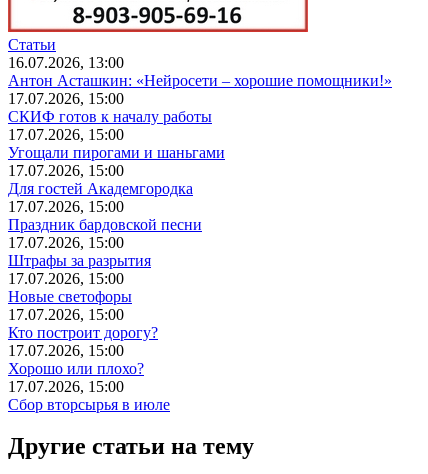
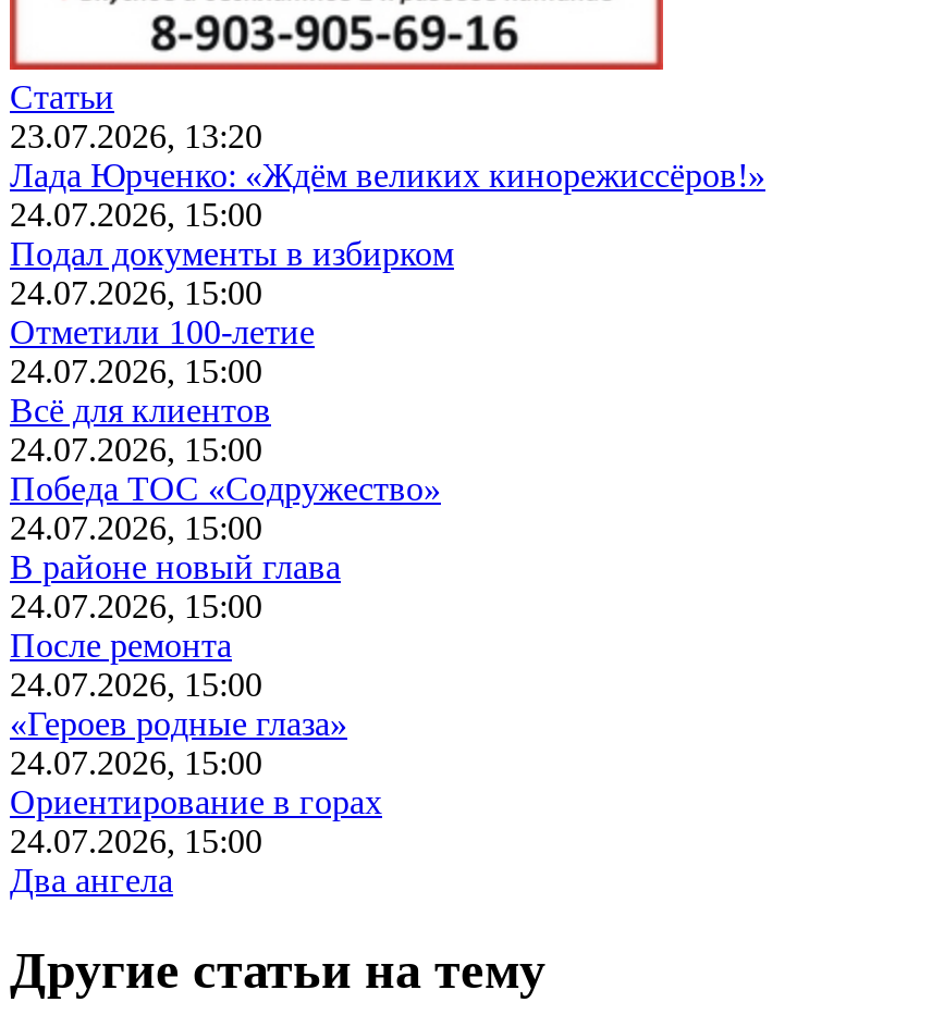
[8,53,392,412] 16.07.2026, 13:00 | Антон Асташкин: «Нейросети – хорошие помощники!» | 17.07.2026, 15:00 | СКИФ готов к началу работы | 17.07.2026, 15:00 | Угощали пирогами и шаньгами | 17.07.2026, 15:00 | Для гостей Академгородка | 17.07.2026, 15:00 | Праздник бардовской песни | 17.07.2026, 15:00 | Штрафы за разрытия | 17.07.2026, 15:00 | Новые светофоры | 17.07.2026, 15:00 | Кто построит дорогу? | 17.07.2026, 15:00 | Хорошо или плохо? | 17.07.2026, 15:00 | Сбор вторсырья в июле -> [10,116,765,898] 23.07.2026, 13:20 | Лада Юрченко: «Ждём великих кинорежиссёров!» | 24.07.2026, 15:00 | Подал документы в избирком | 24.07.2026, 15:00 | Отметили 100-летие | 24.07.2026, 15:00 | Всё для клиентов | 24.07.2026, 15:00 | Победа ТОС «Содружество» | 24.07.2026, 15:00 | В районе новый глава | 24.07.2026, 15:00 | После ремонта | 24.07.2026, 15:00 | «Героев родные глаза» | 24.07.2026, 15:00 | Ориентирование в горах | 24.07.2026, 15:00 | Два ангела

